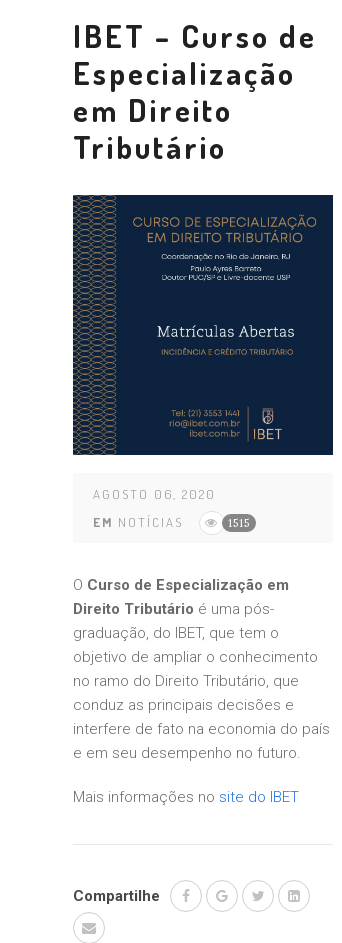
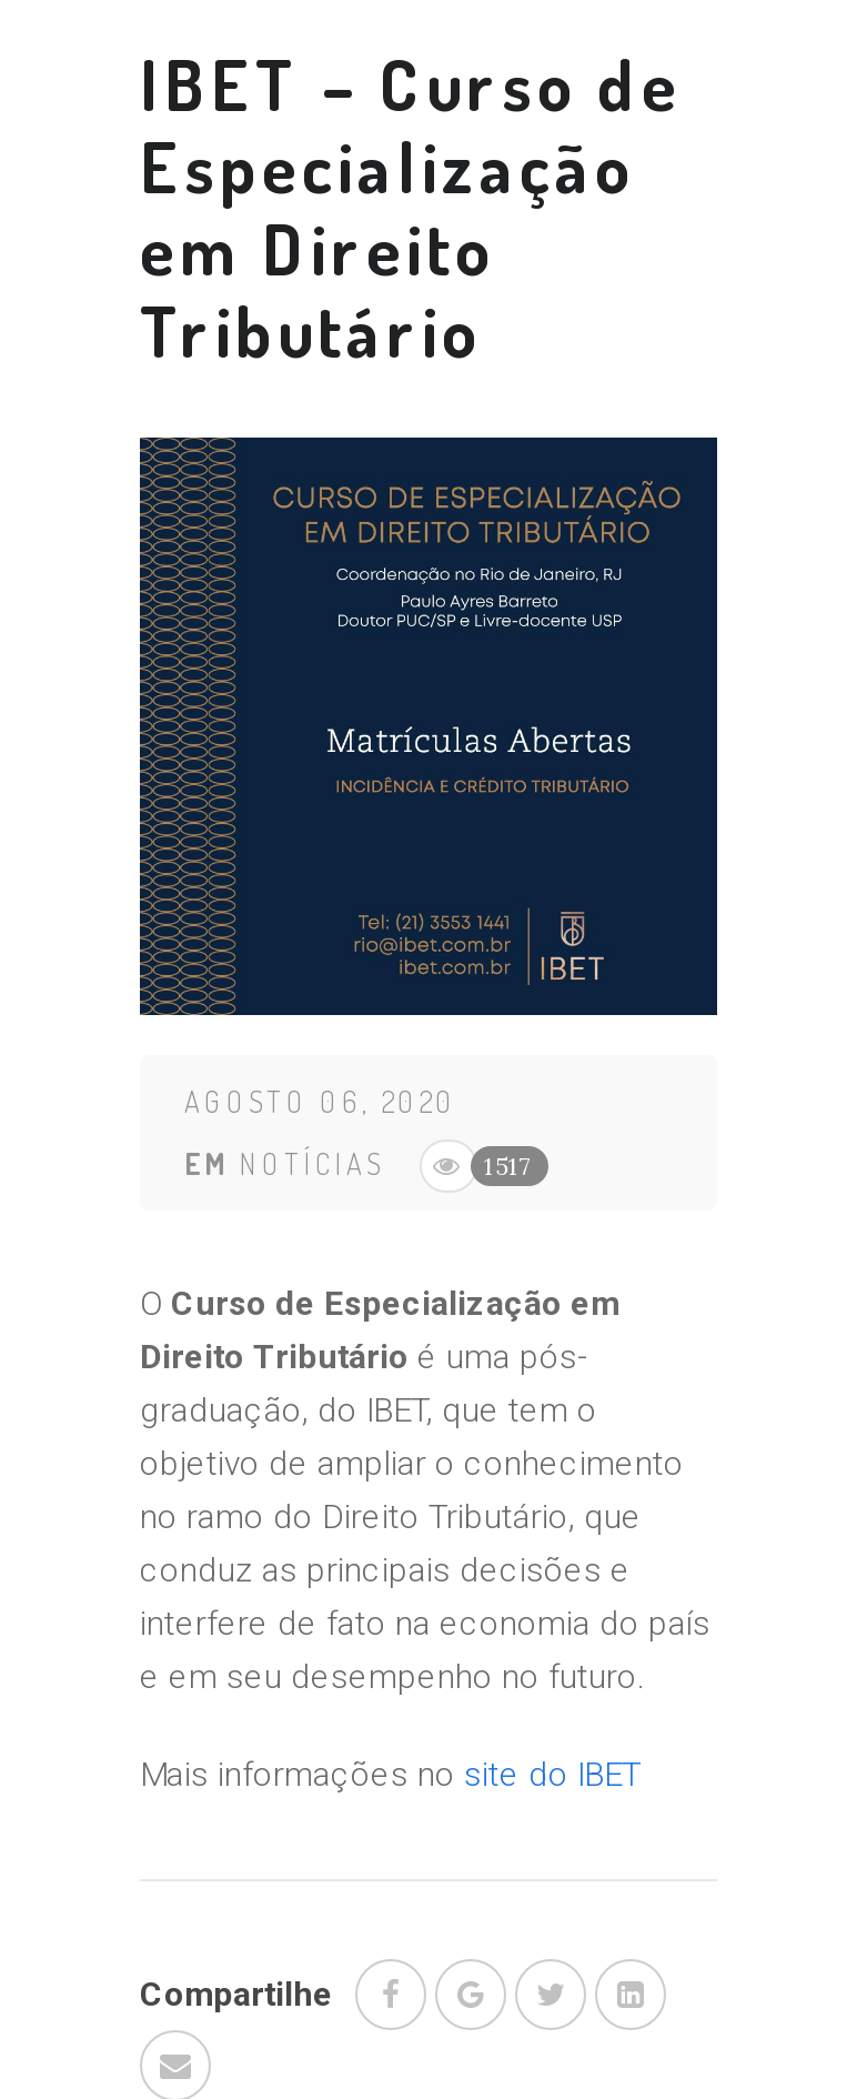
[228,516,250,530] 1515 -> [484,1151,535,1182] 1517

